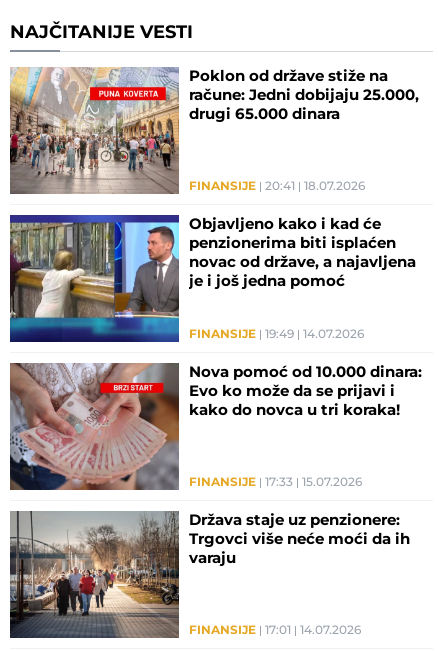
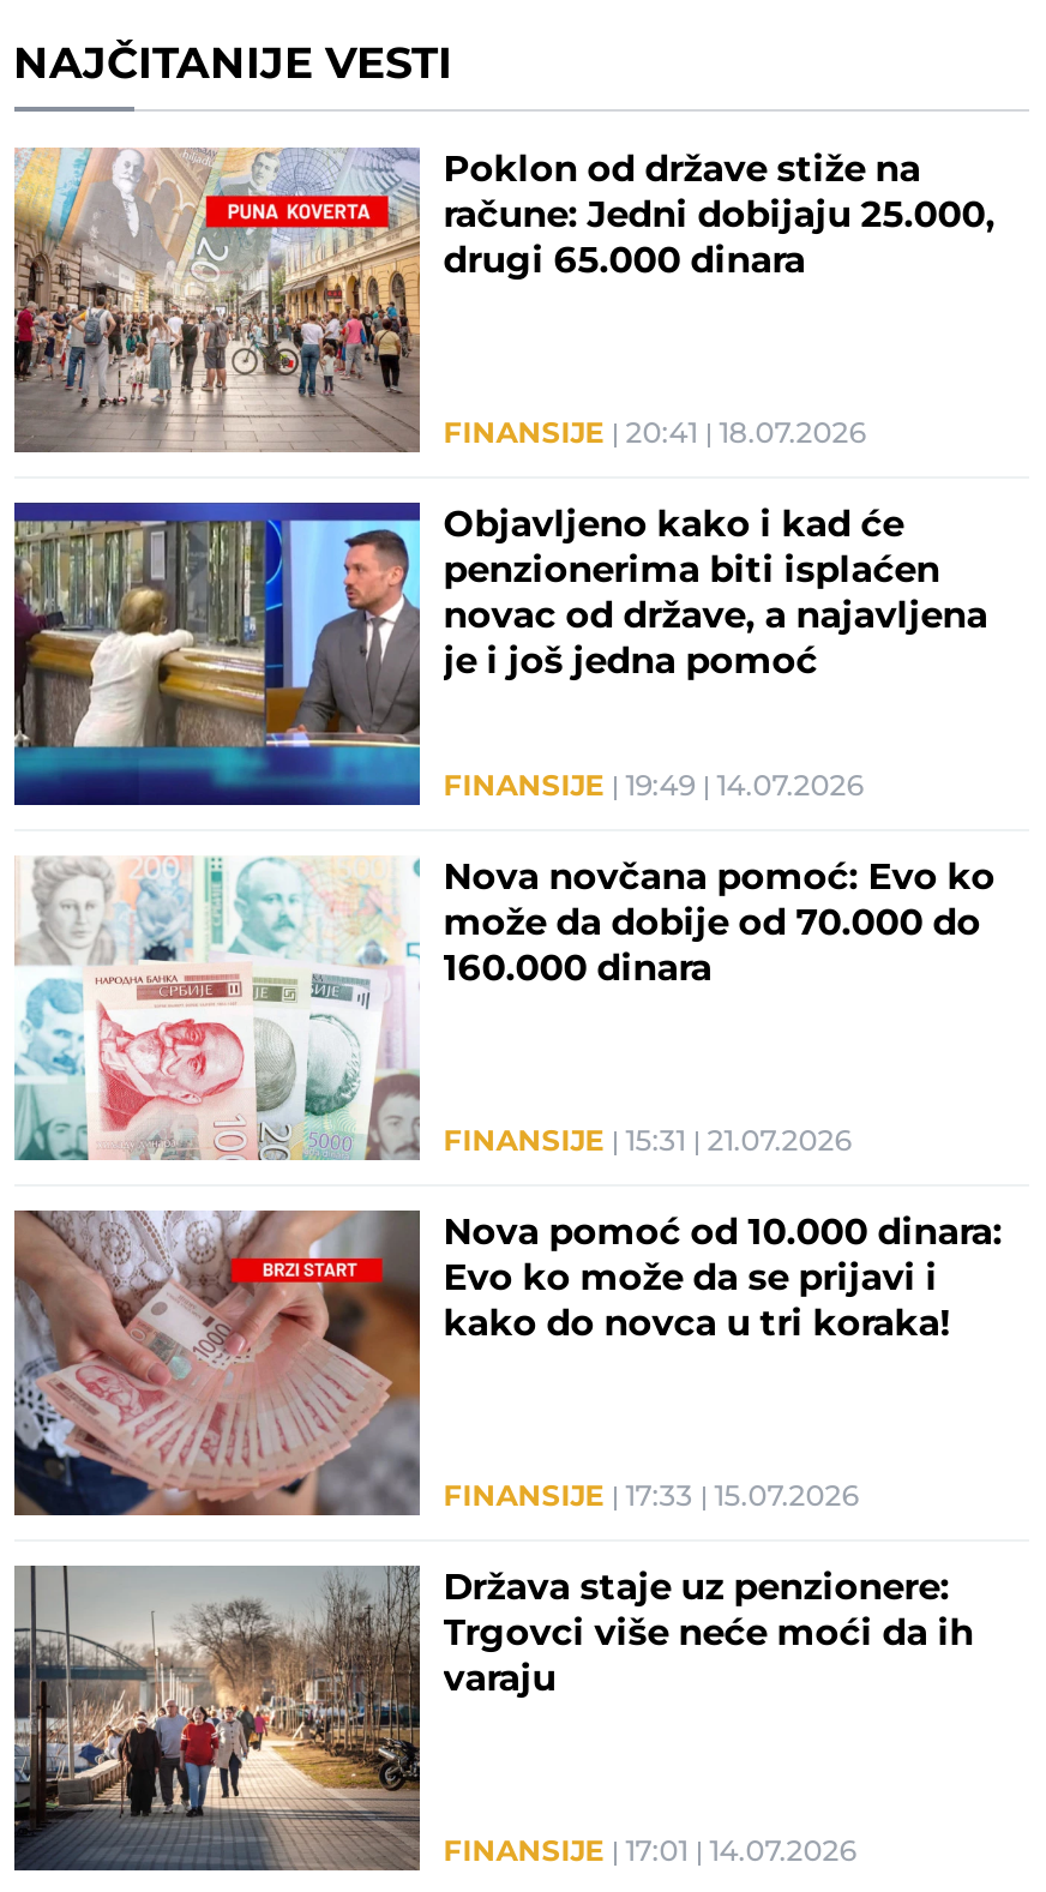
none -> [14,852,995,1166] [image] | Nova novčana pomoć: Evo ko | može da dobije od 70.000 do | 160.000 dinara | FINANSIJE 15:31 21.07.2026

